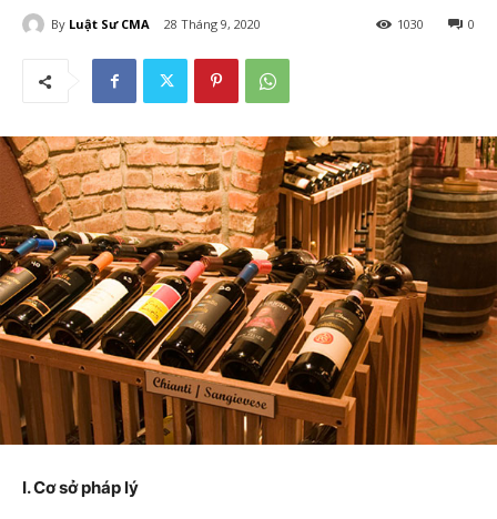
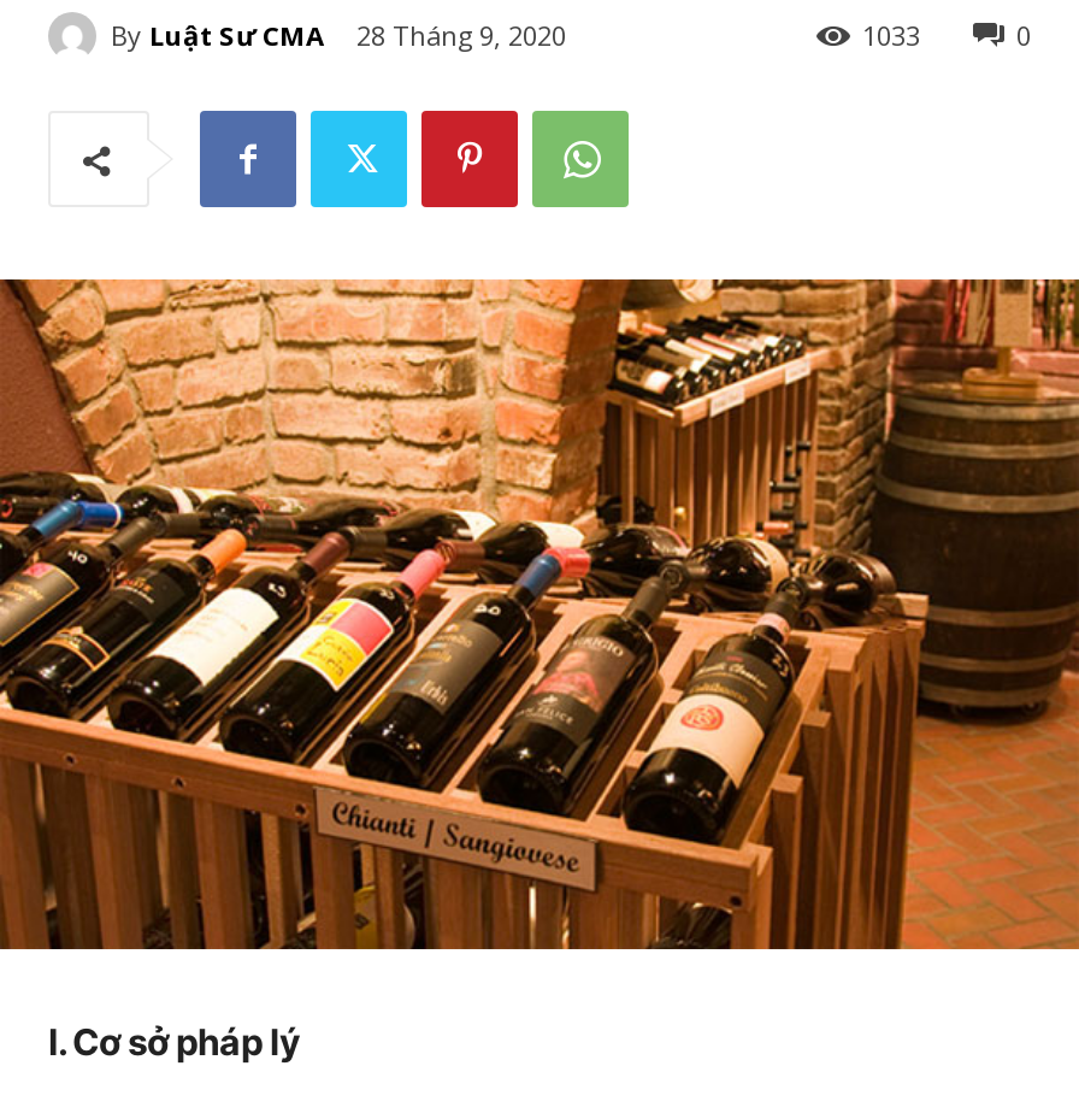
[397,16,424,32] 1030 -> [862,17,920,53] 1033

